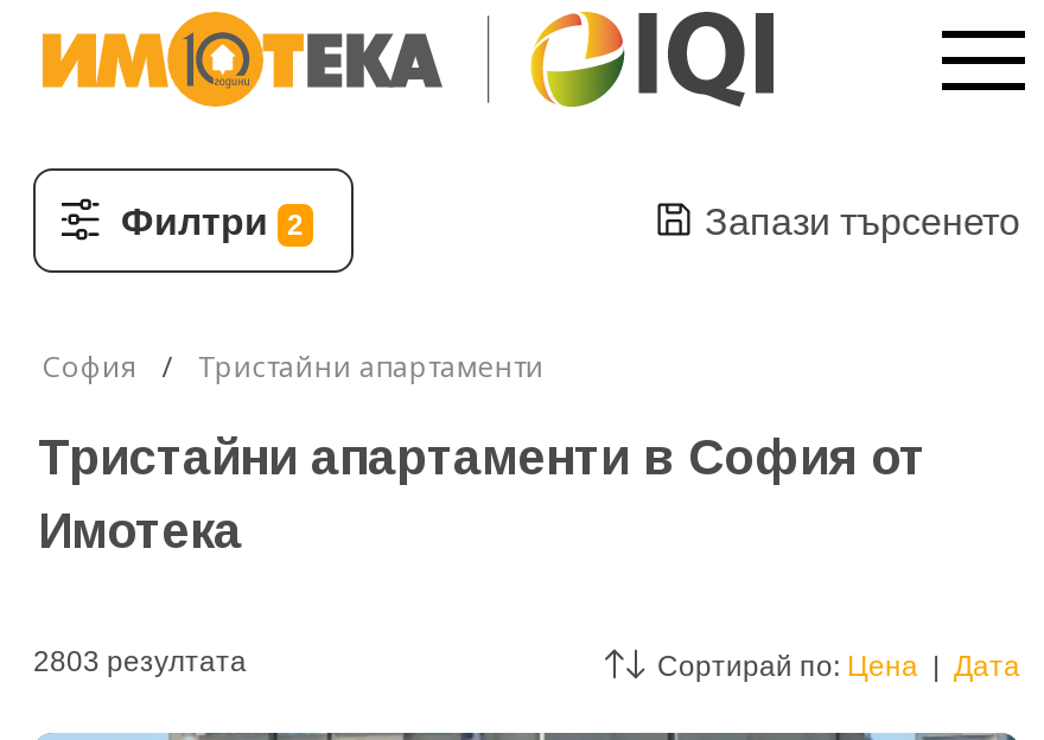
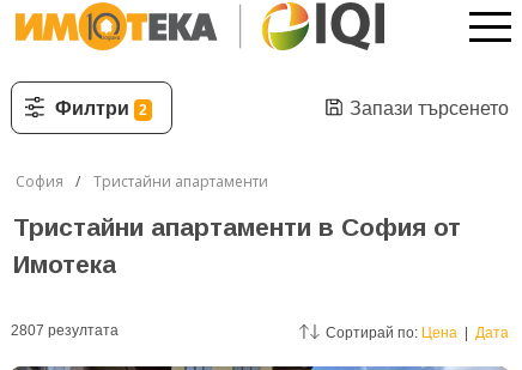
[33,646,247,679] 2803 резултатa -> [11,323,119,339] 2807 резултатa

